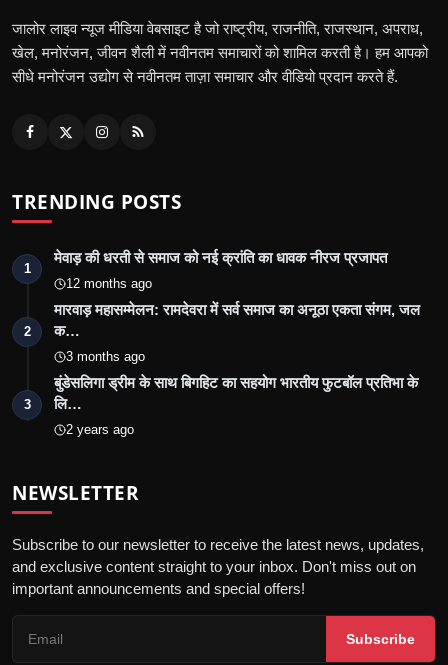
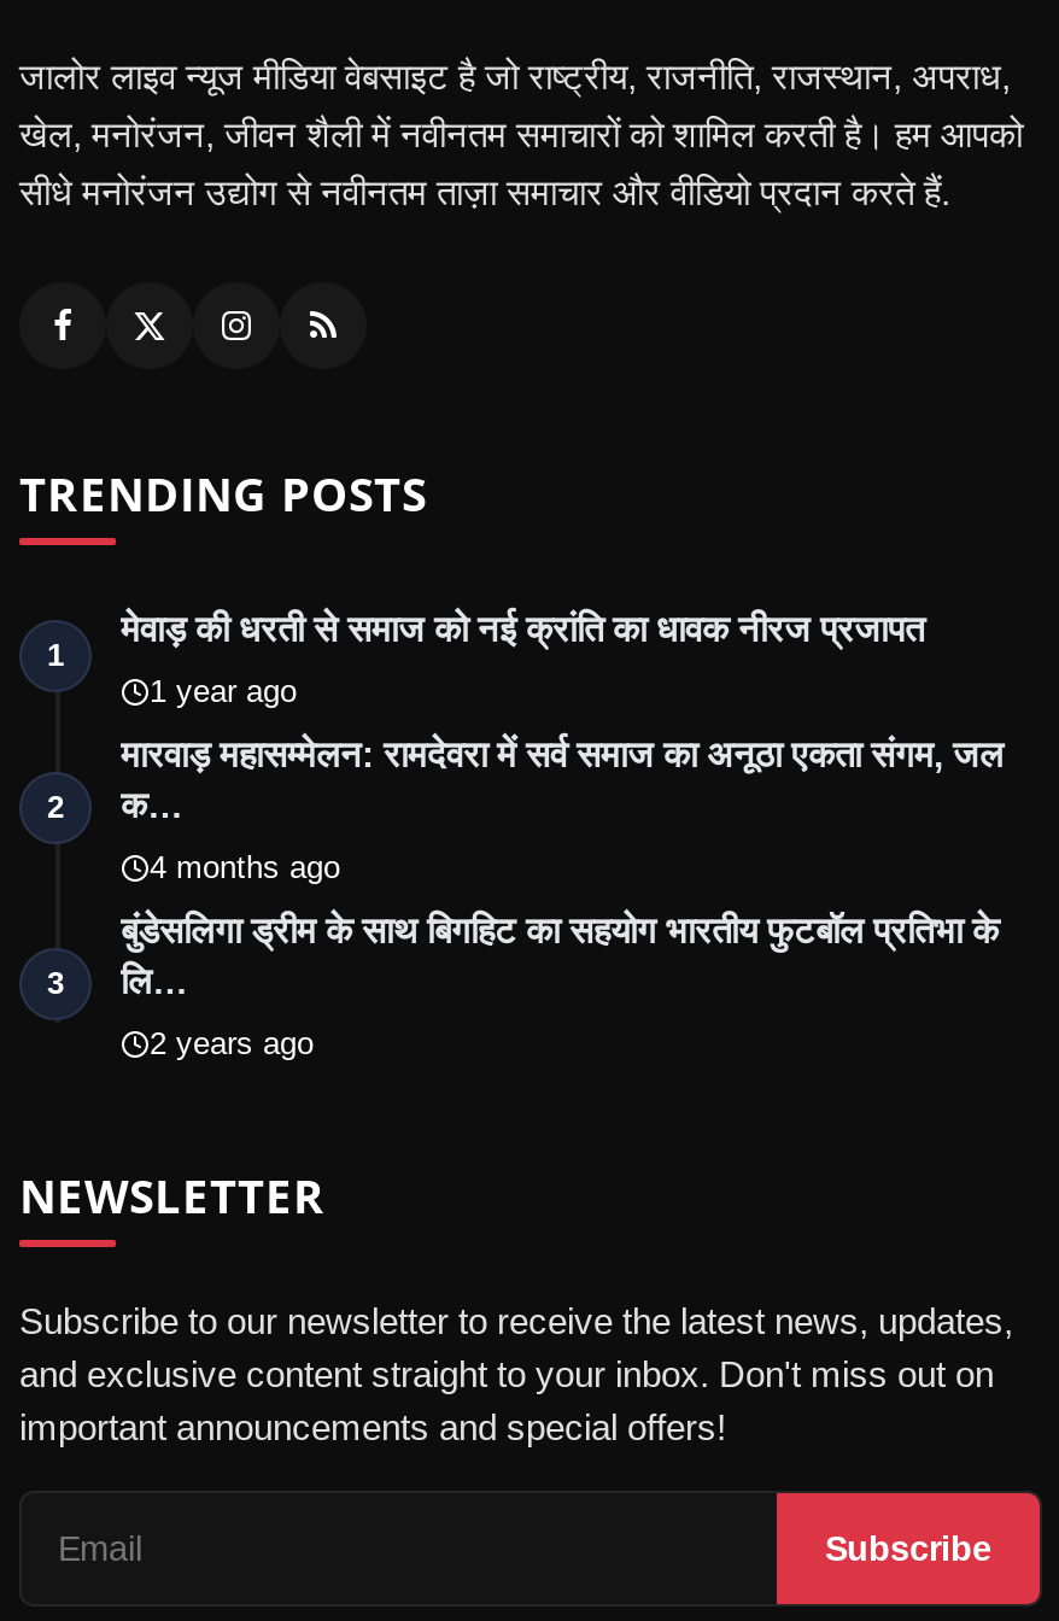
[66,276,152,291] 12 months ago -> [150,673,297,709] 1 year ago
[66,349,145,364] 3 months ago -> [150,849,340,886] 4 months ago

